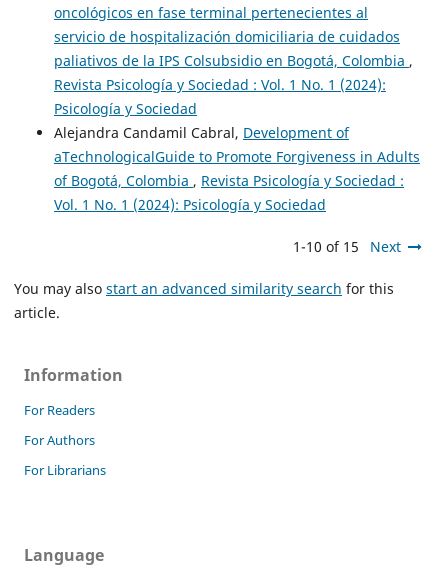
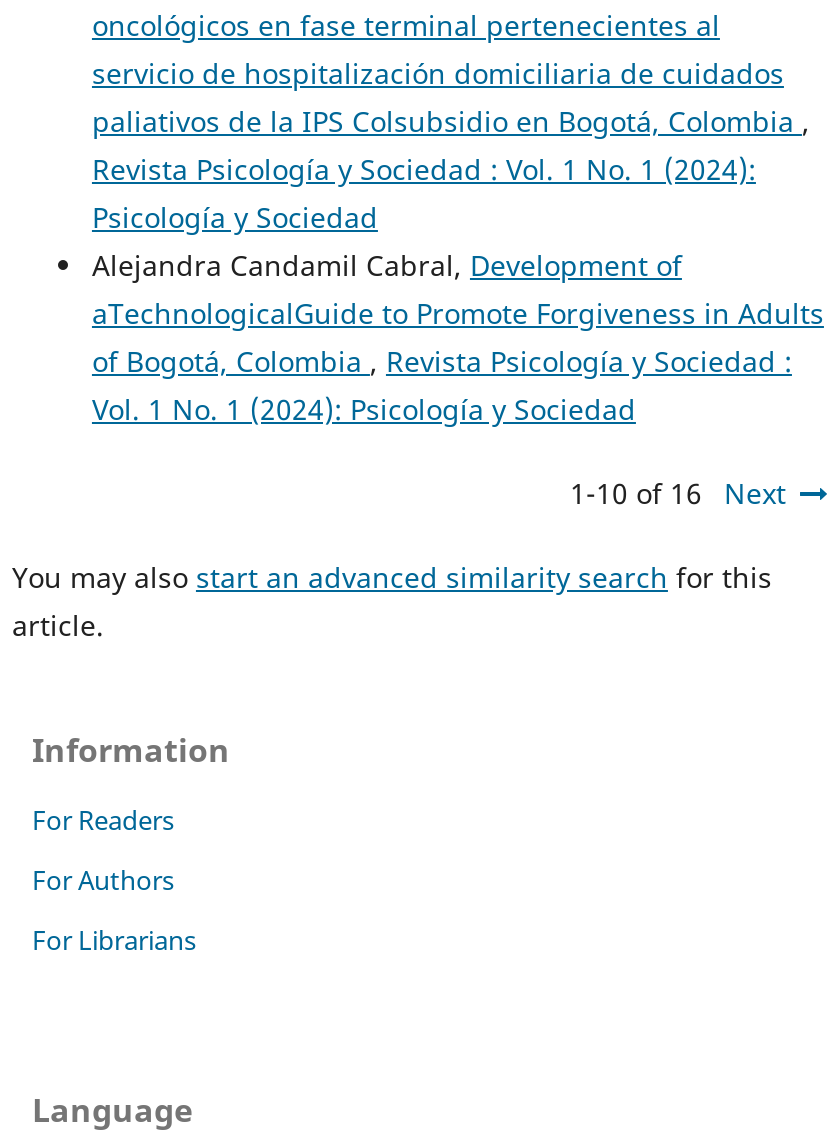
[293,237,401,256] 1-10 of 15 Next -> [570,475,786,513] 1-10 of 16 Next

